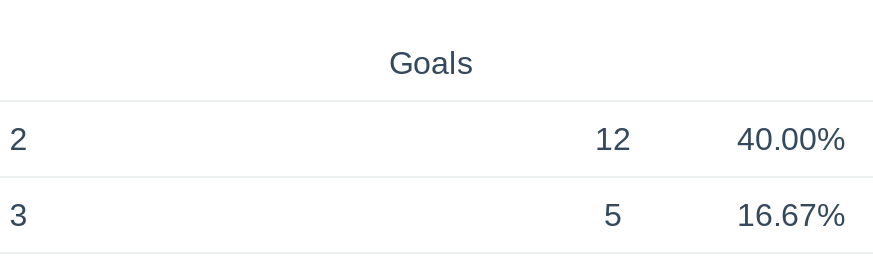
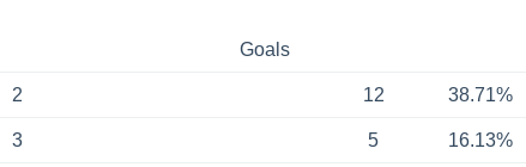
[737,122,845,156] 40.00% -> [448,85,512,105] 38.71%
[737,198,845,232] 16.67% -> [448,130,512,150] 16.13%

